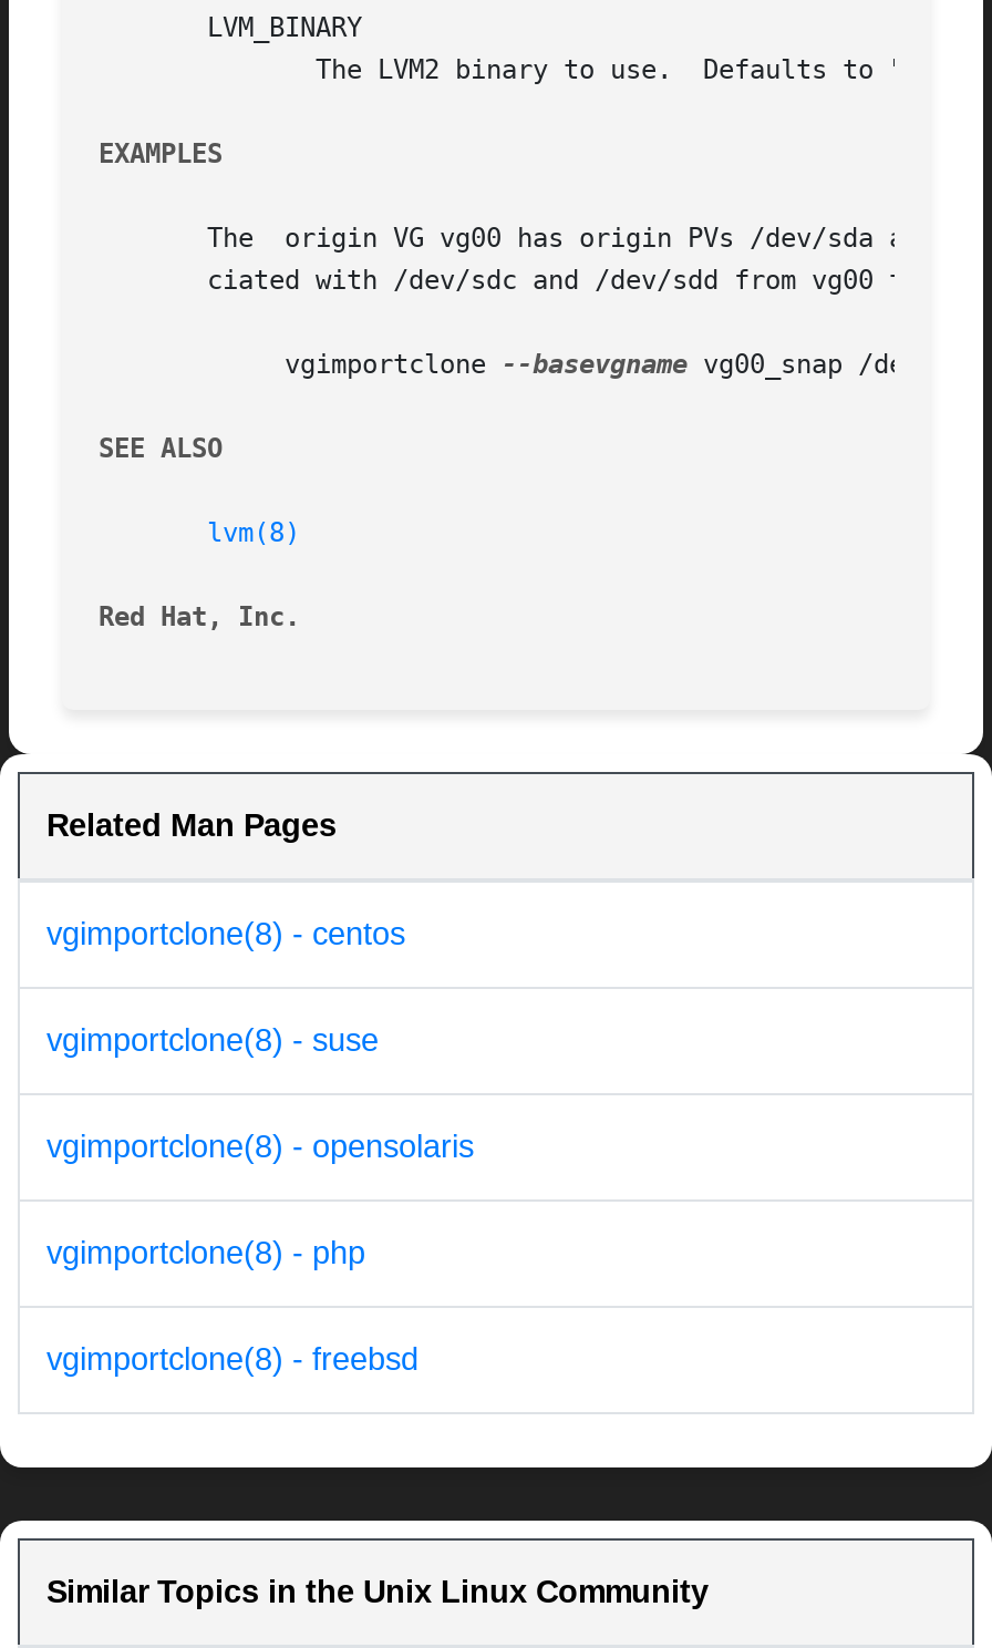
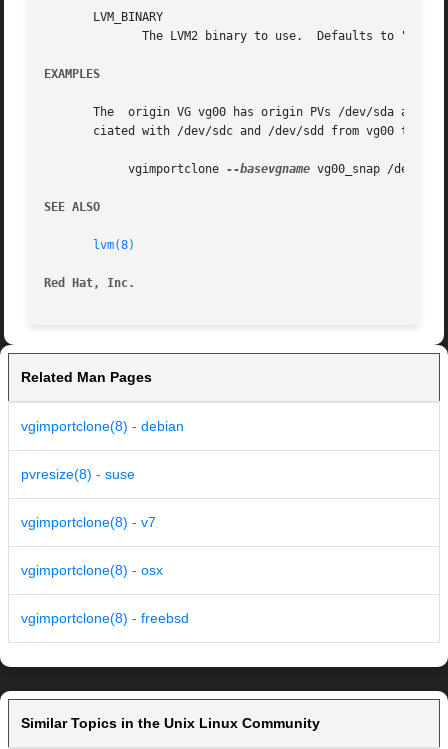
[46,917,405,952] vgimportclone(8) - centos -> [21,418,184,434] vgimportclone(8) - debian
[46,1023,379,1058] vgimportclone(8) - suse -> [21,466,135,482] pvresize(8) - suse
[46,1129,474,1165] vgimportclone(8) - opensolaris -> [21,514,156,530] vgimportclone(8) - v7
[46,1236,365,1271] vgimportclone(8) - php -> [21,562,163,578] vgimportclone(8) - osx

